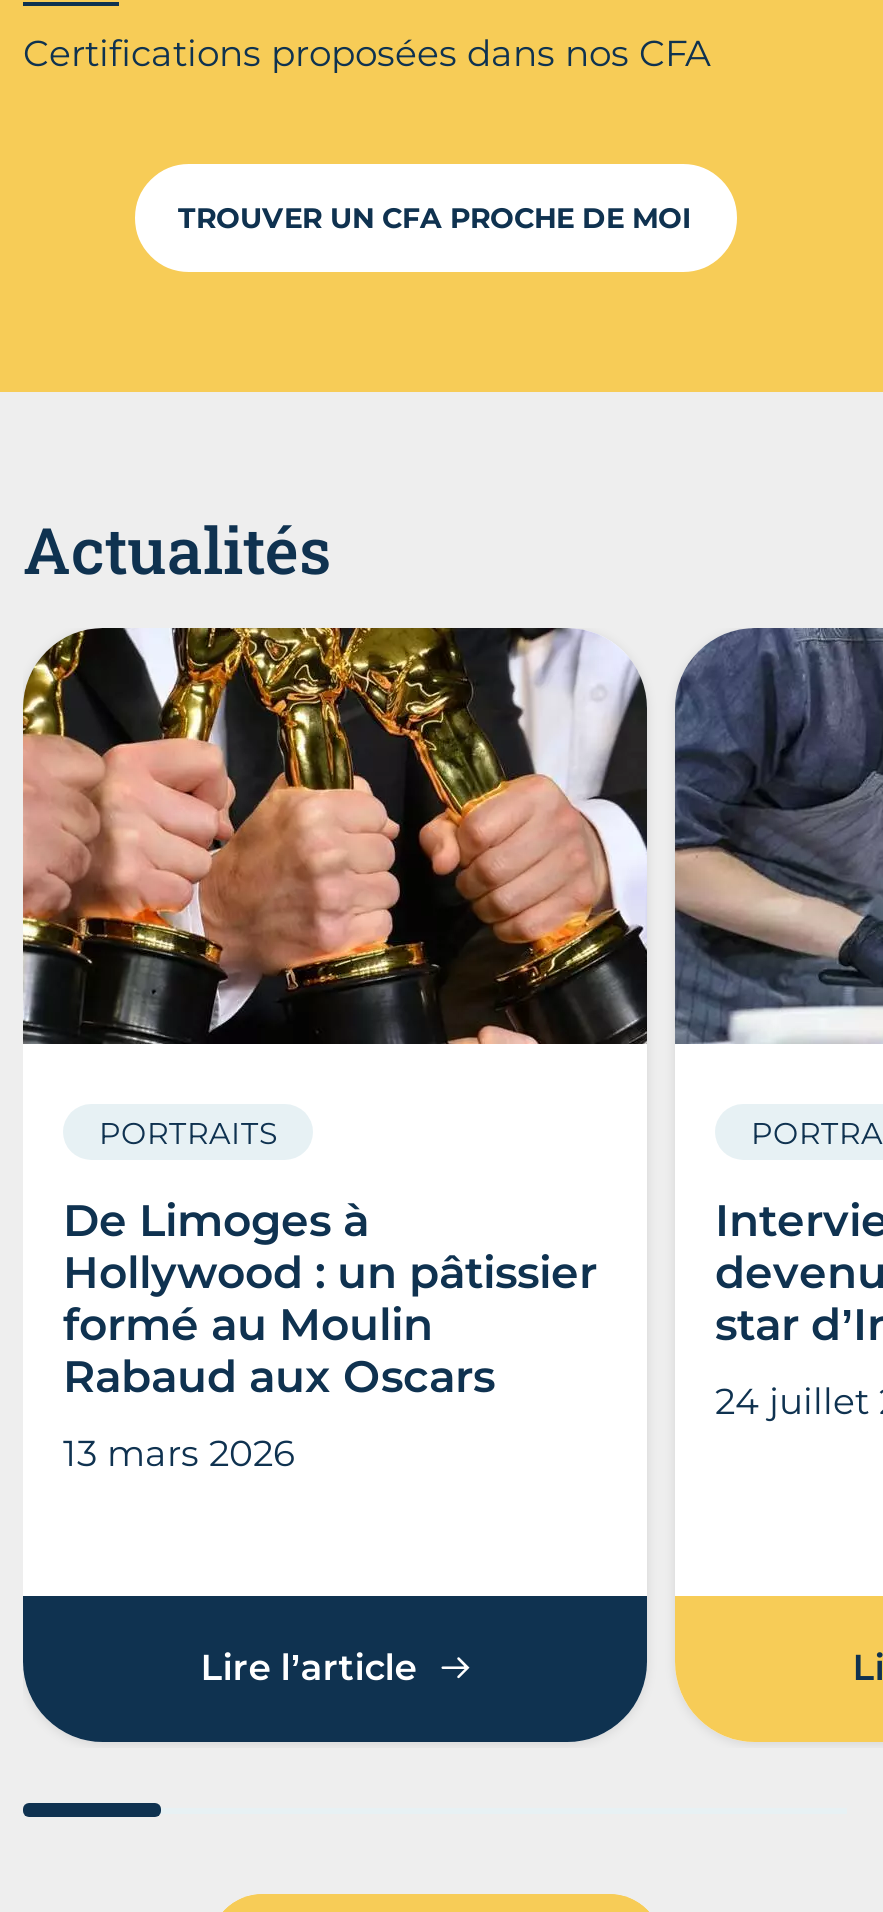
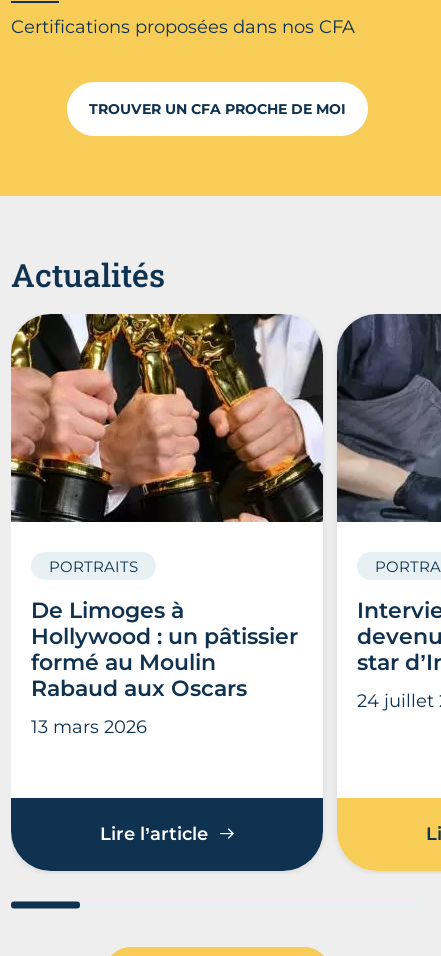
[673,628,877,1044] [image] -> [336,314,438,523] [image]

